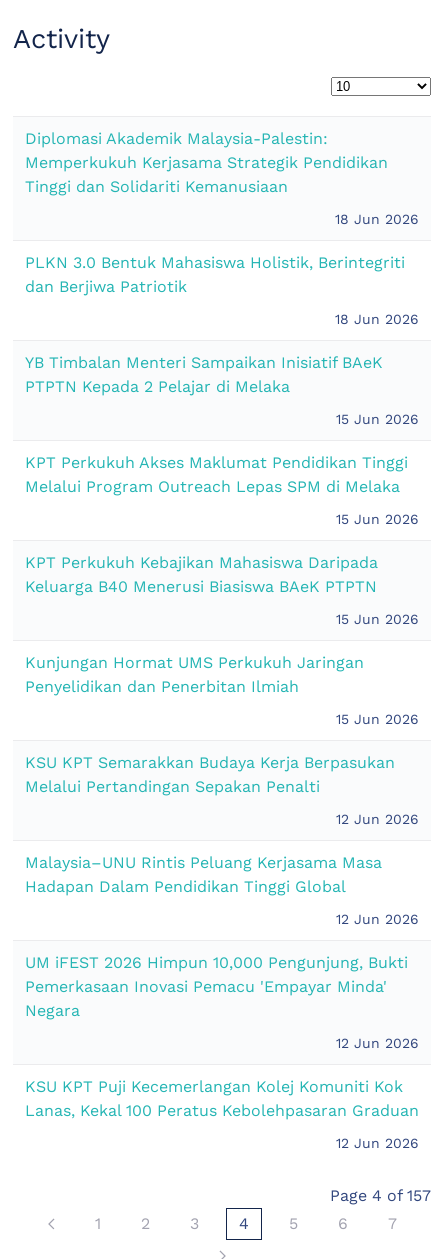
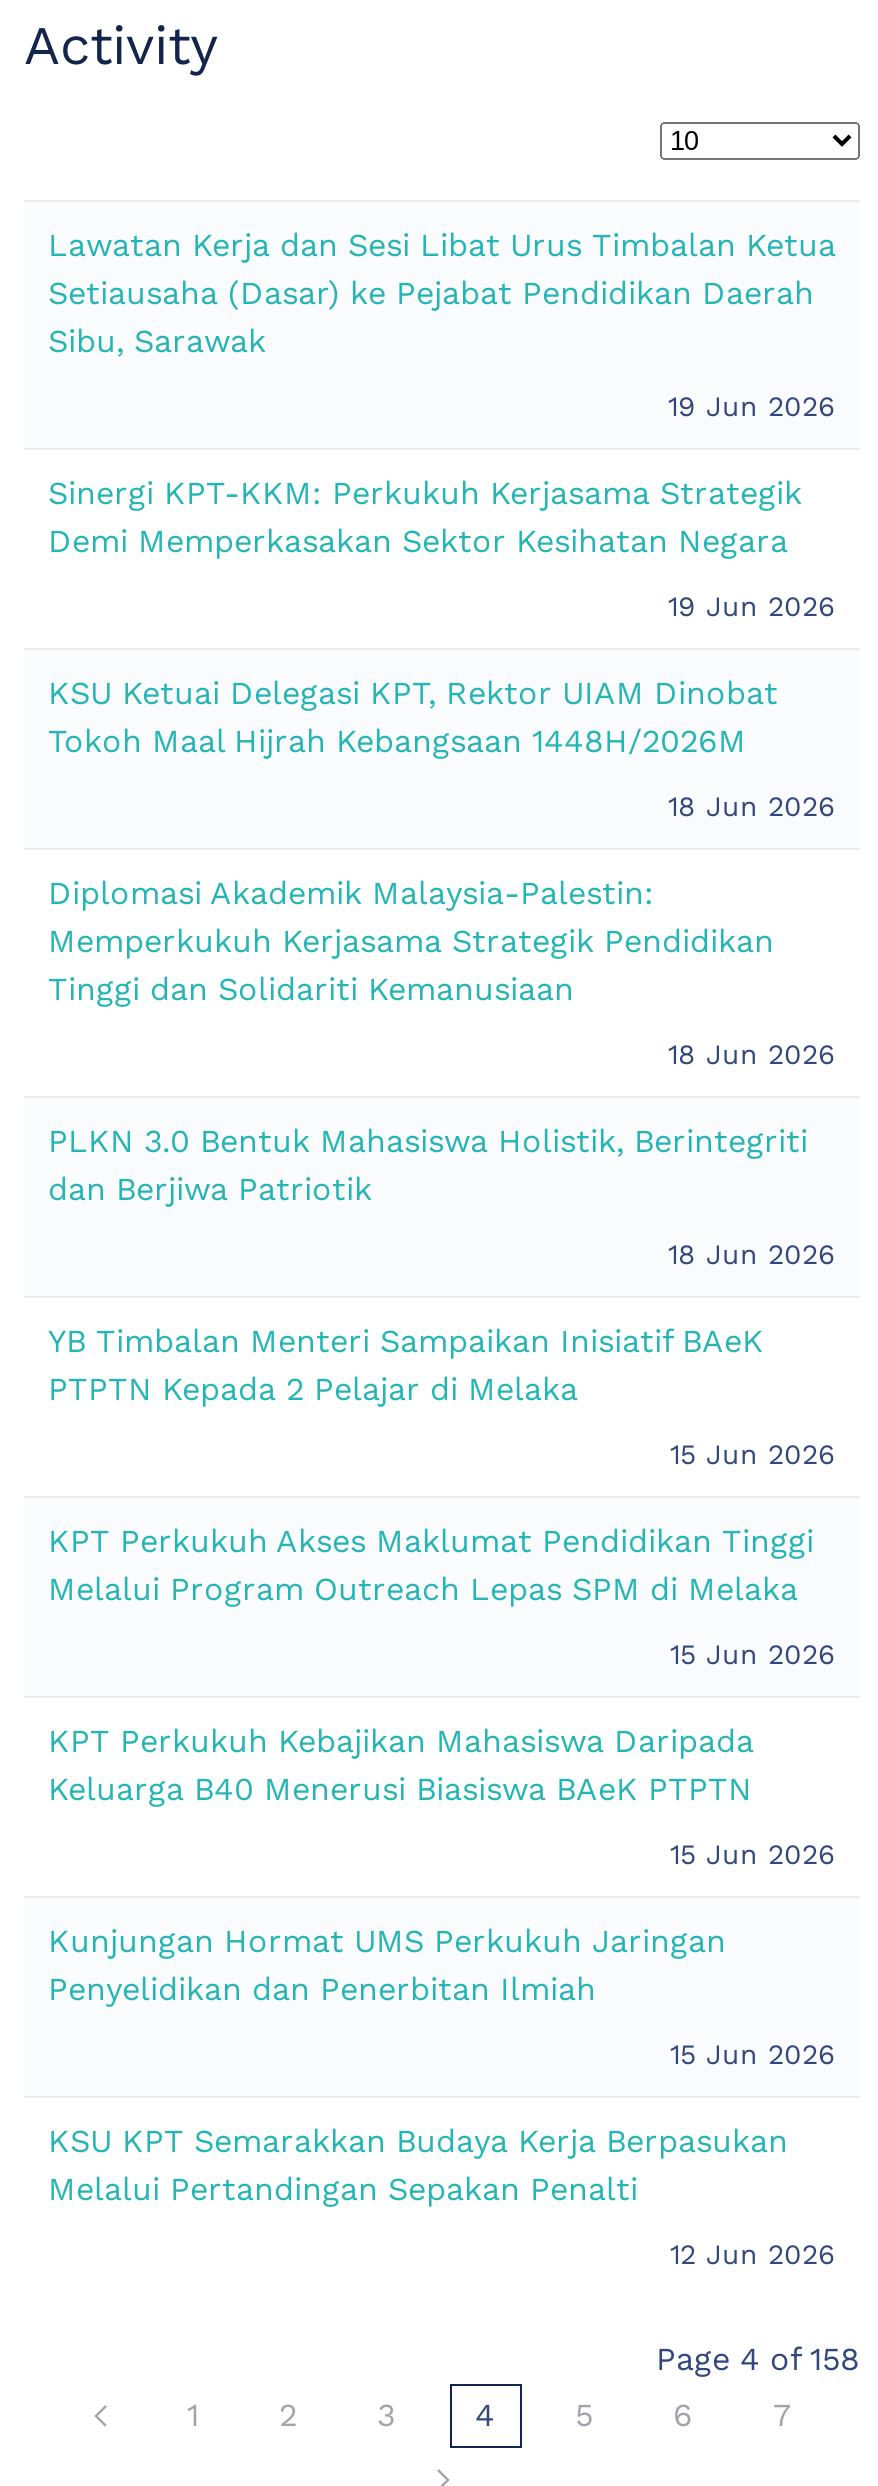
none -> [48,226,836,822] Lawatan Kerja dan Sesi Libat Urus Timbalan Ketua | Setiausaha (Dasar) ke Pejabat Pendidikan Daerah | Sibu, Sarawak | 19 Jun 2026 | Sinergi KPT-KKM: Perkukuh Kerjasama Strategik | Demi Memperkasakan Sektor Kesihatan Negara | 19 Jun 2026 | KSU Ketuai Delegasi KPT, Rektor UIAM Dinobat | Tokoh Maal Hijrah Kebangsaan 1448H/2026M | 18 Jun 2026
moved [25,129,419,827] -> [48,874,836,2270]: Diplomasi Akademik Malaysia-Palestin: | Memperkukuh Kerjasama Strategik Pendidikan | Tinggi dan Solidariti Kemanusiaan | ... | Melalui Pertandingan Sepakan Penalti | 12 Jun 2026
[25,853,431,1205] Malaysia–UNU Rintis Peluang Kerjasama Masa | Hadapan Dalam Pendidikan Tinggi Global | 12 Jun 2026 | UM iFEST 2026 Himpun 10,000 Pengunjung, Bukti | Pemerkasaan Inovasi Pemacu 'Empayar Minda' | Negara | 12 Jun 2026 | KSU KPT Puji Kecemerlangan Kolej Komuniti Kok | Lanas, Kekal 100 Peratus Kebolehpasaran Graduan | 12 Jun 2026 | Page 4 of 157 -> [656,2340,860,2378] Page 4 of 158

